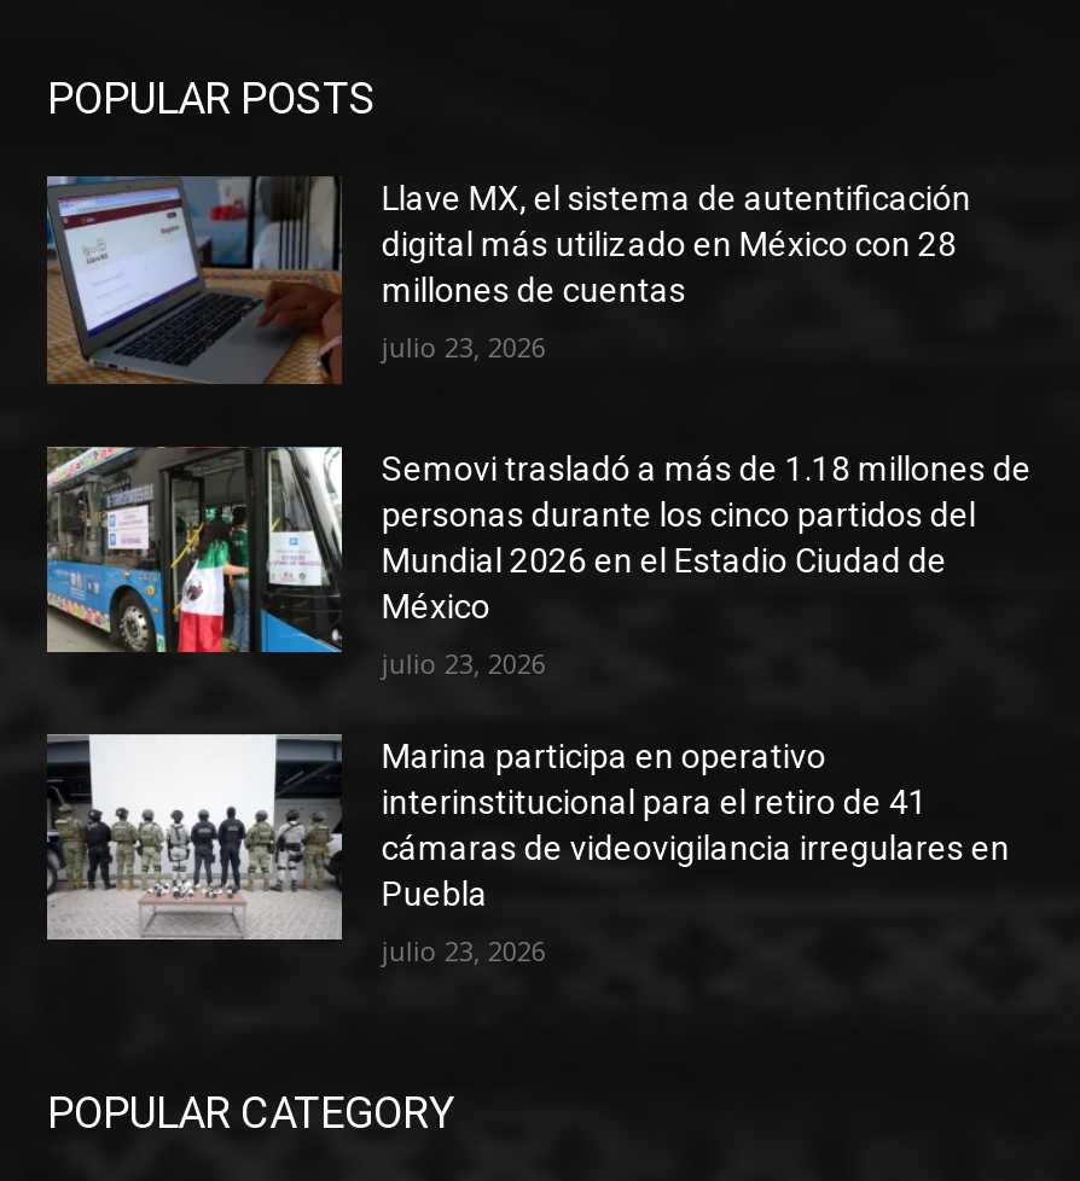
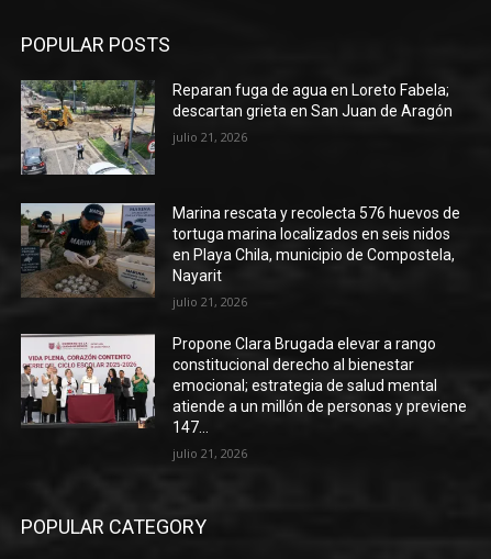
[47,175,971,385] [image] | Llave MX, el sistema de autentificación | digital más utilizado en México con 28 | millones de cuentas -> [20,80,453,176] [image] | Reparan fuga de agua en Loreto Fabela; | descartan grieta en San Juan de Aragón
[382,328,546,364] julio 23, 2026 -> [173,129,248,145] julio 21, 2026
[45,446,1031,653] [image] | Semovi trasladó a más de 1.18 millones de | personas durante los cinco partidos del | Mundial 2026 en el Estadio Ciudad de | México -> [21,202,461,298] [image] | Marina rescata y recolecta 576 huevos de | tortuga marina localizados en seis nidos | en Playa Chila, municipio de Compostela, | Nayarit
[382,644,546,680] julio 23, 2026 -> [173,293,248,310] julio 21, 2026
[45,733,1010,941] [image] | Marina participa en operativo | interinstitucional para el retiro de 41 | cámaras de videovigilancia irregulares en | Puebla -> [20,334,467,436] [image] | Propone Clara Brugada elevar a rango | constitucional derecho al bienestar | emocional; estrategia de salud mental | atiende a un millón de personas y previene | 147...
[382,931,546,967] julio 23, 2026 -> [173,445,248,461] julio 21, 2026

